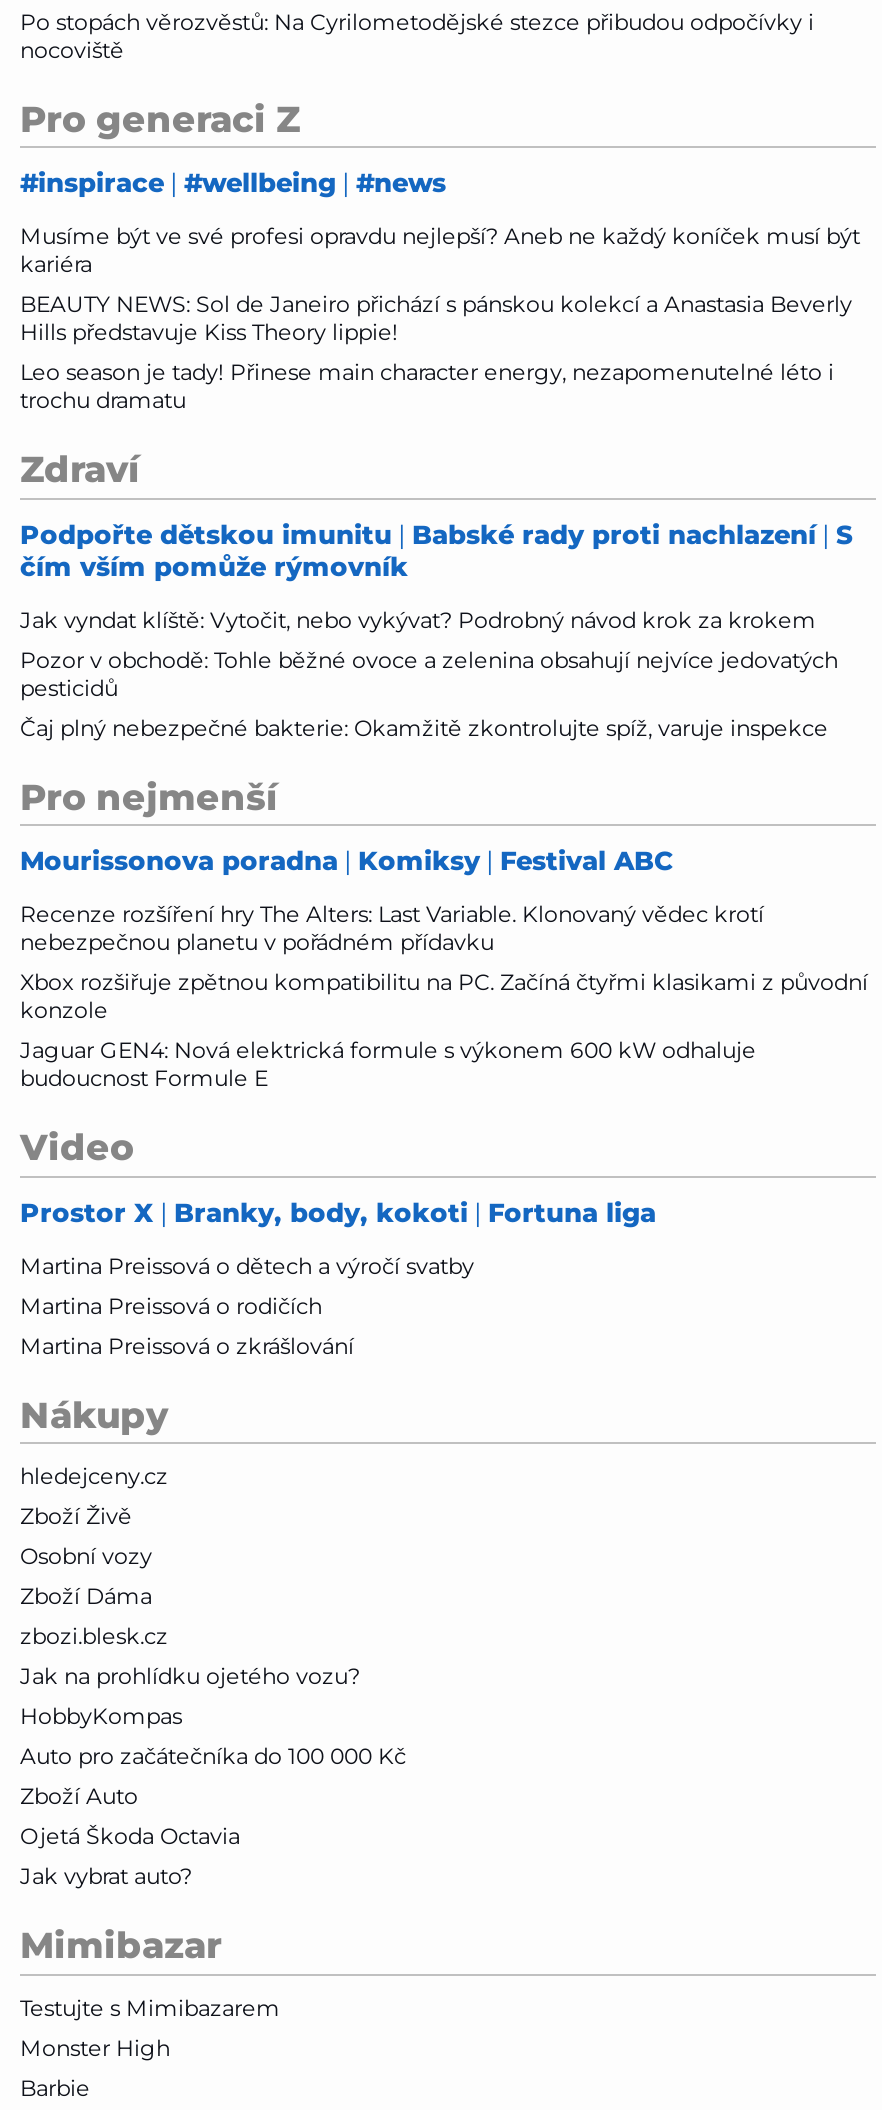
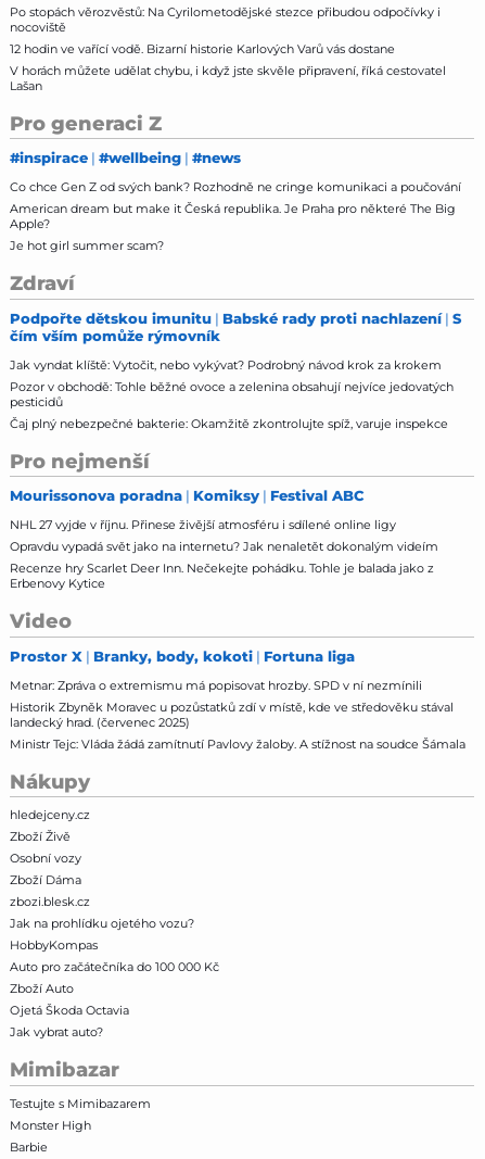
none -> [10,41,446,93] 12 hodin ve vařící vodě. Bizarní historie Karlových Varů vás dostane | V horách můžete udělat chybu, i když jste skvěle připravení, říká cestovatel | Lašan
moved [20,92,446,199] -> [10,108,241,167]: Pro generaci Z | #inspirace #wellbeing #news
[20,223,860,415] Musíme být ve své profesi opravdu nejlepší? Aneb ne každý koníček musí být | kariéra | BEAUTY NEWS: Sol de Janeiro přichází s pánskou kolekcí a Anastasia Beverly | Hills představuje Kiss Theory lippie! | Leo season je tady! Přinese main character energy, nezapomenutelné léto i | trochu dramatu -> [10,180,461,253] Co chce Gen Z od svých bank? Rozhodně ne cringe komunikaci a poučování | American dream but make it Česká republika. Je Praha pro některé The Big | Apple? | Je hot girl summer scam?
[20,901,868,1093] Recenze rozšíření hry The Alters: Last Variable. Klonovaný vědec krotí | nebezpečnou planetu v pořádném přídavku | Xbox rozšiřuje zpětnou kompatibilitu na PC. Začíná čtyřmi klasikami z původní | konzole | Jaguar GEN4: Nová elektrická formule s výkonem 600 kW odhaluje | budoucnost Formule E -> [10,517,438,591] NHL 27 vyjde v říjnu. Přinese živější atmosféru i sdílené online ligy | Opravdu vypadá svět jako na internetu? Jak nenaletět dokonalým videím | Recenze hry Scarlet Deer Inn. Nečekejte pohádku. Tohle je balada jako z | Erbenovy Kytice
[20,1252,474,1360] Martina Preissová o dětech a výročí svatby | Martina Preissová o rodičích | Martina Preissová o zkrášlování -> [10,678,465,751] Metnar: Zpráva o extremismu má popisovat hrozby. SPD v ní nezmínili | Historik Zbyněk Moravec u pozůstatků zdí v místě, kde ve středověku stával | landecký hrad. (červenec 2025) | Ministr Tejc: Vláda žádá zamítnutí Pavlovy žaloby. A stížnost na soudce Šámala

